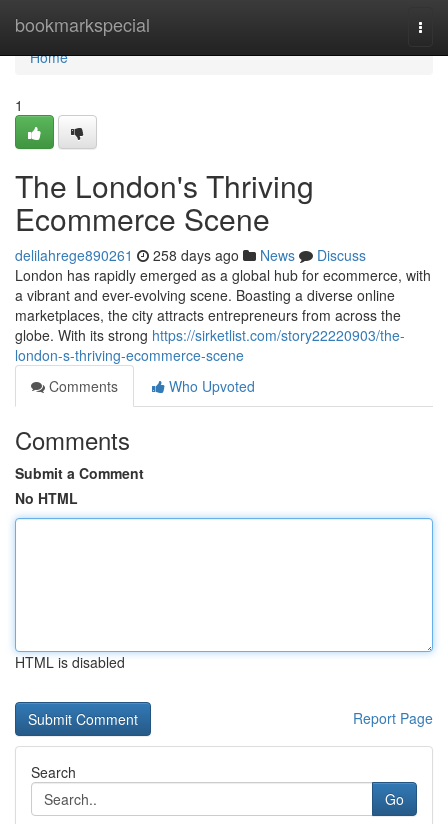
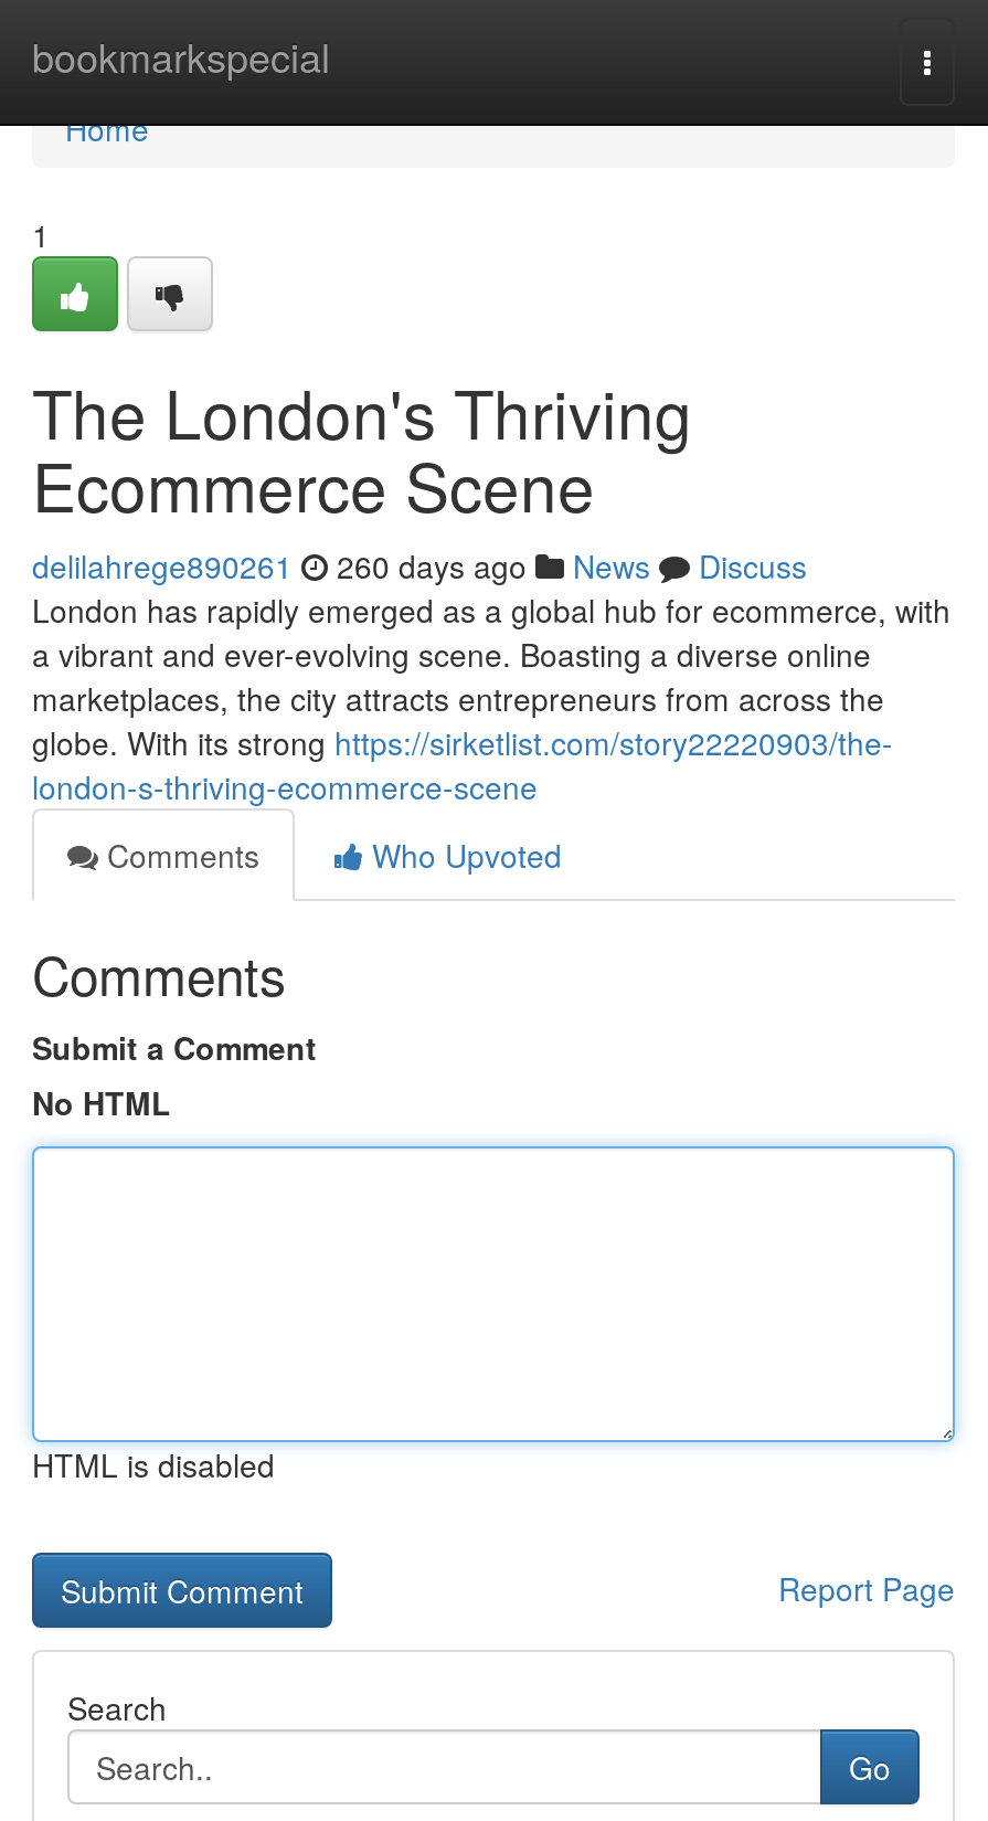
[15,245,366,265] delilahrege890261 258 days ago News Discuss -> [32,543,807,587] delilahrege890261 260 days ago News Discuss

